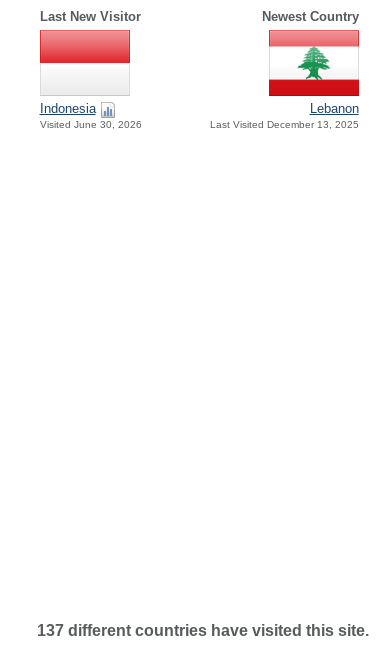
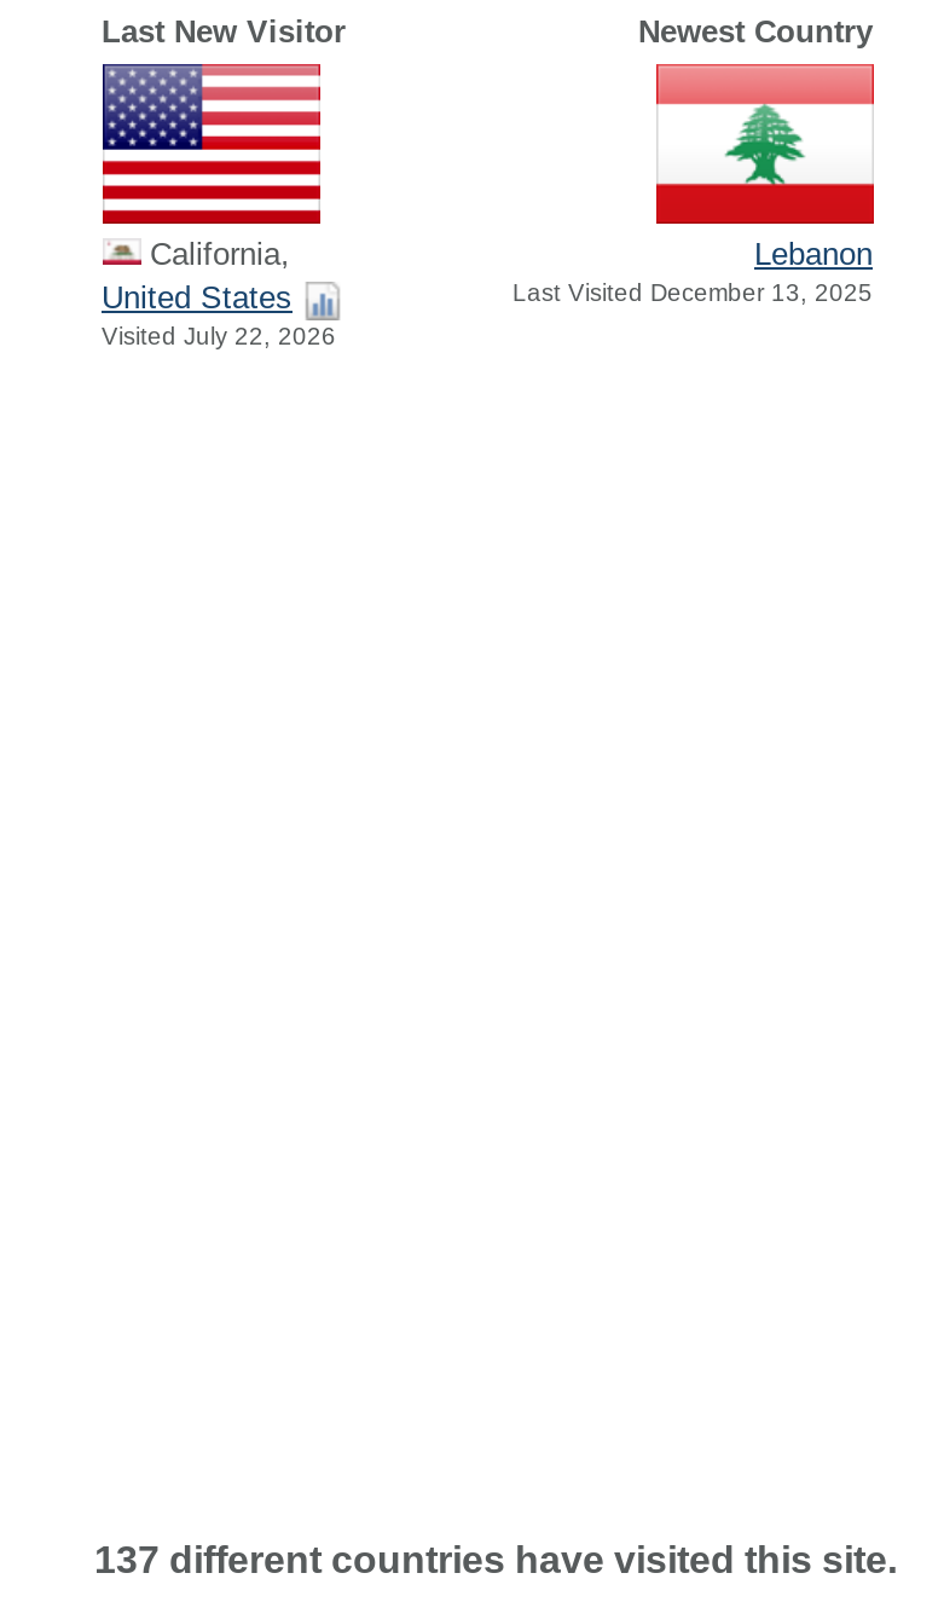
[39,29,141,130] [image] | Indonesia | Visited June 30, 2026 -> [100,62,336,350] [image] | California, | United States | Visited July 22, 2026

